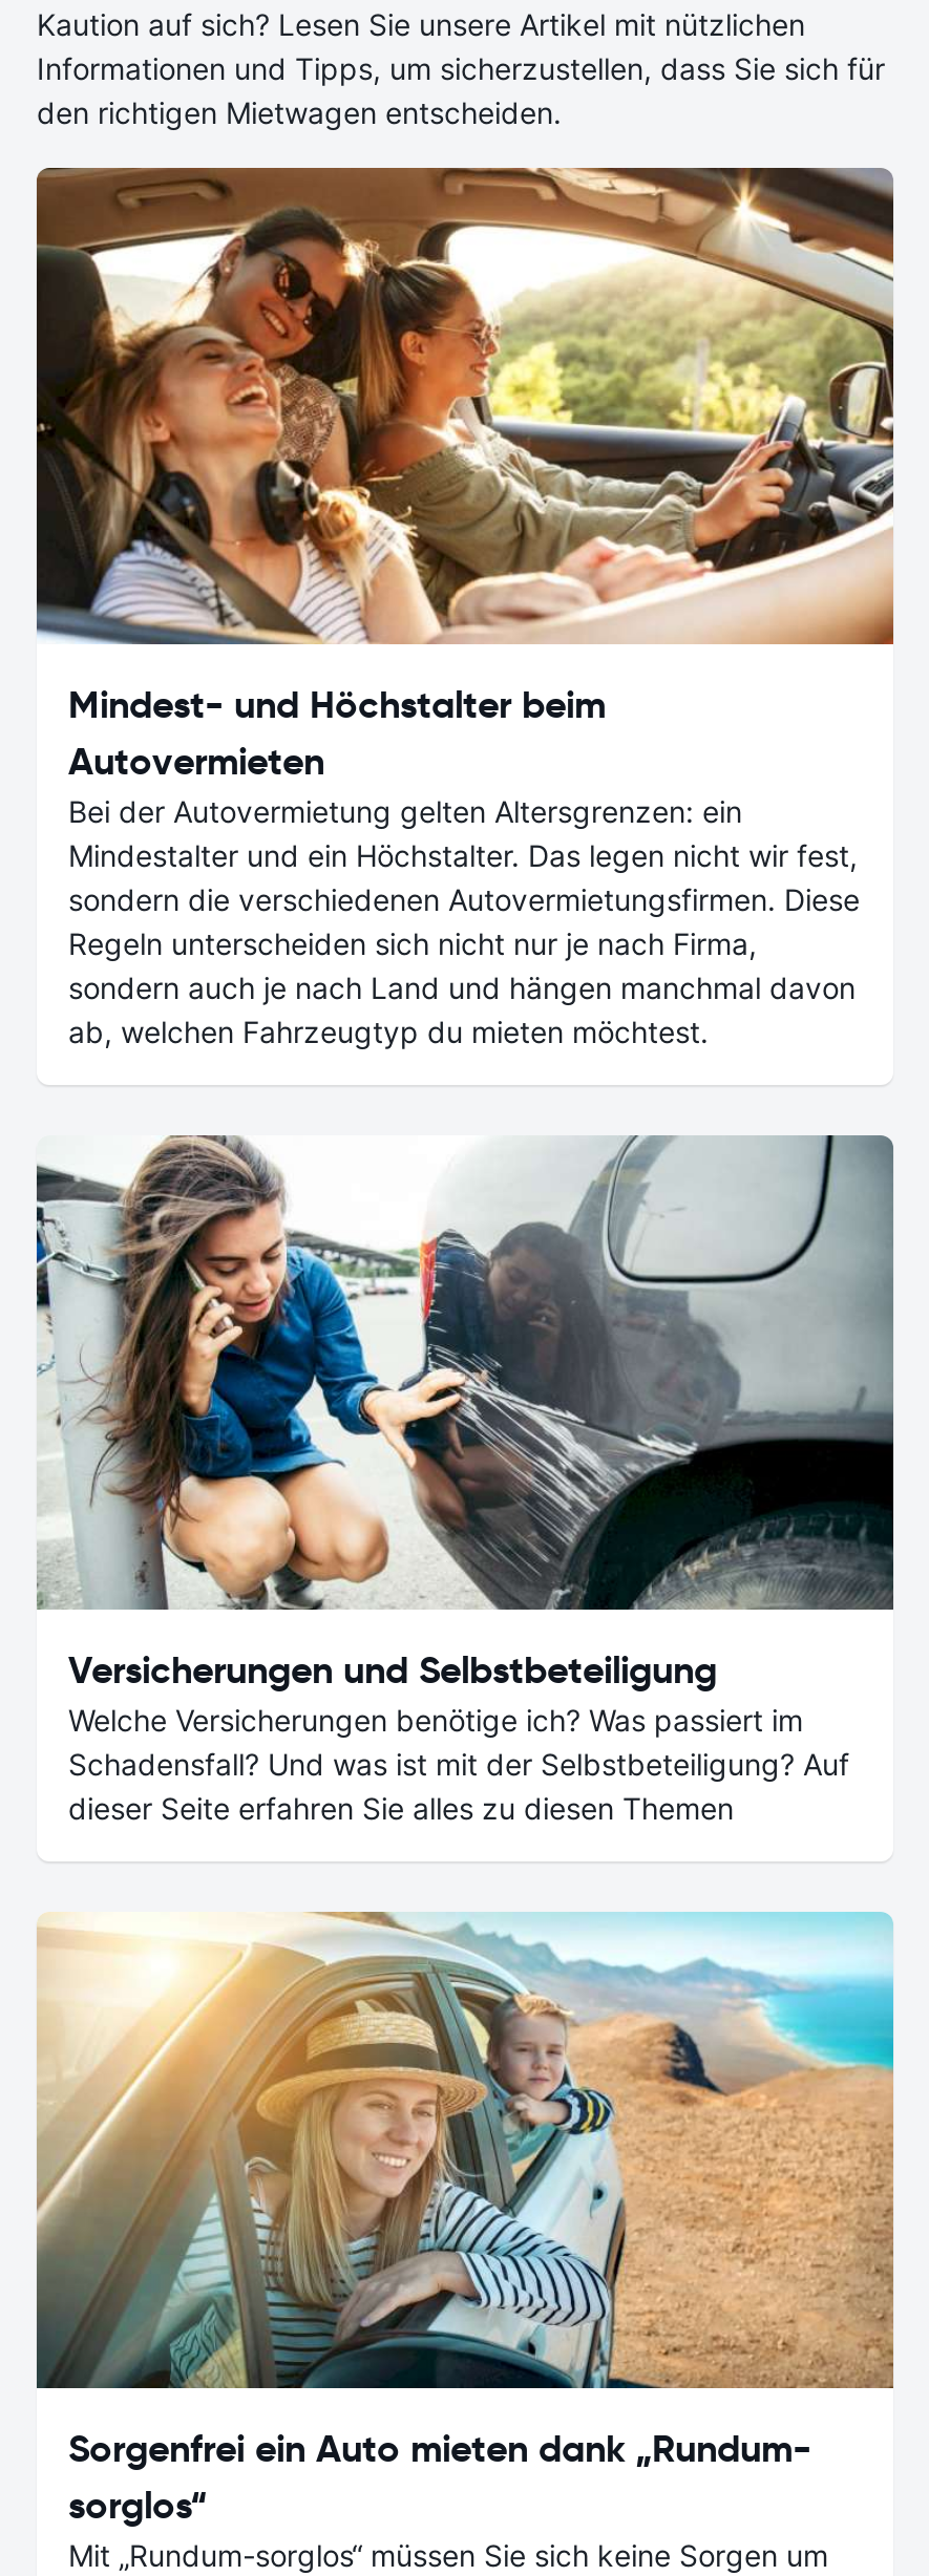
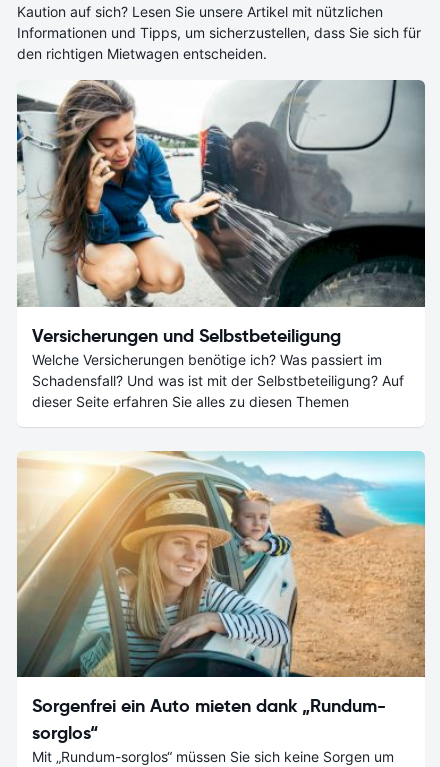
[35,166,895,1049] [image] | Mindest- und Höchstalter beim | Autovermieten | Bei der Autovermietung gelten Altersgrenzen: ein | Mindestalter und ein Höchstalter. Das legen nicht wir fest, | sondern die verschiedenen Autovermietungsfirmen. Diese | Regeln unterscheiden sich nicht nur je nach Firma, | sondern auch je nach Land und hängen manchmal davon | ab, welchen Fahrzeugtyp du mieten möchtest. -> none

